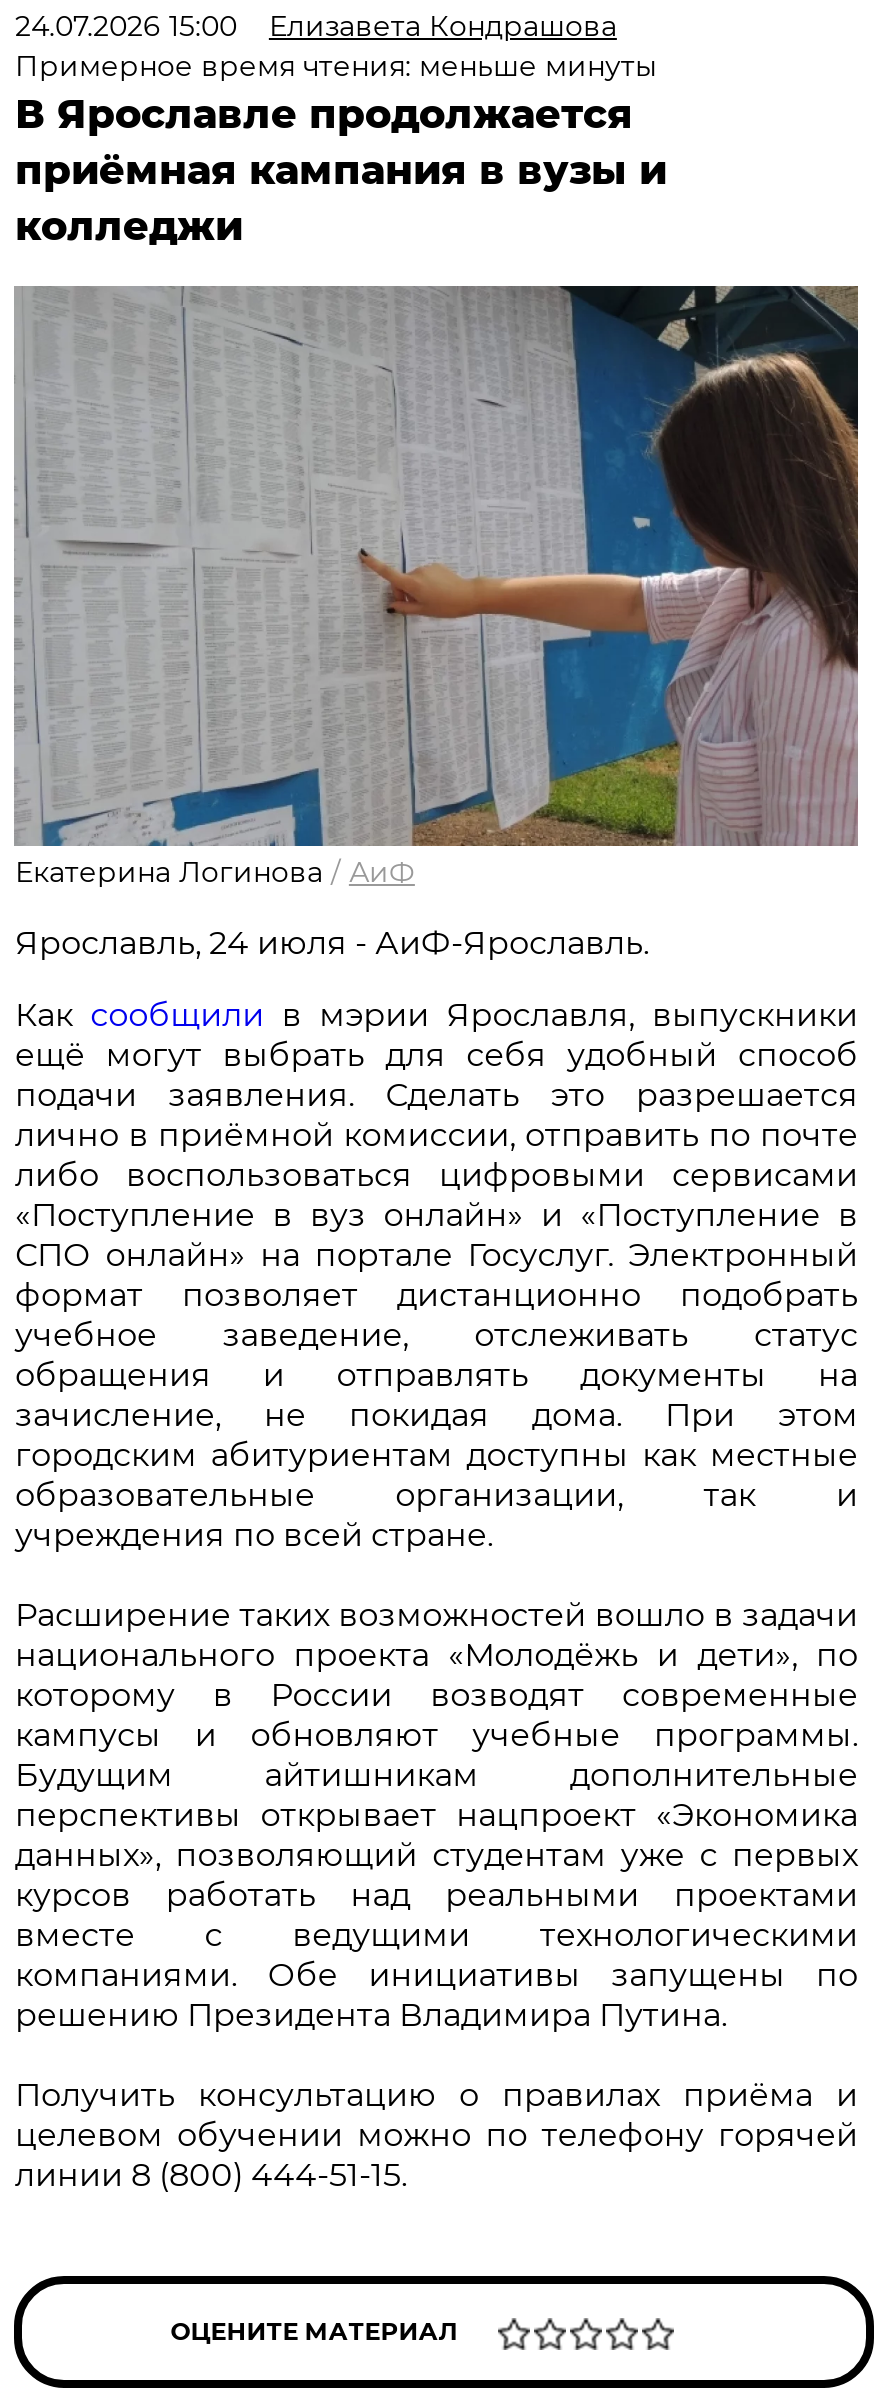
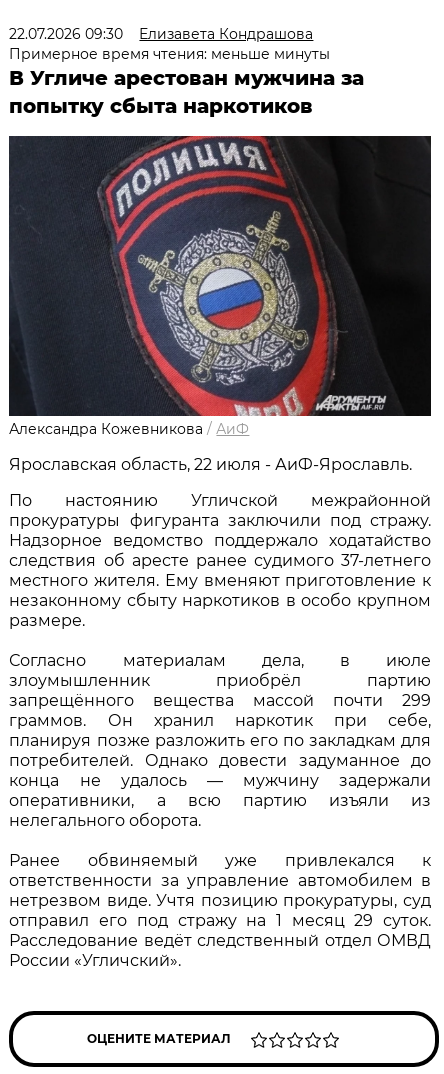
[15,8,617,44] 24.07.2026 15:00 Елизавета Кондрашова -> [9,25,313,43] 22.07.2026 09:30 Елизавета Кондрашова
[15,90,667,250] В Ярославле продолжается | приёмная кампания в вузы и | колледжи -> [9,66,364,118] В Угличе арестован мужчина за | попытку сбыта наркотиков
[16,284,860,848] [image] -> [9,135,431,364] [image]
[15,854,415,890] Екатерина Логинова / АиФ -> [9,420,249,438] Александра Кожевникова / АиФ
[15,924,649,962] Ярославль, 24 июля - АиФ-Ярославль. -> [9,455,412,474] Ярославская область, 22 июля - АиФ-Ярославль.
[15,996,858,1554] Как сообщили в мэрии Ярославля, выпускники | ещё могут выбрать для себя удобный способ | подачи заявления. Сделать это разрешается | лично в приёмной комиссии, отправить по почте | либо воспользоваться цифровыми сервисами | «Поступление в вуз онлайн» и «Поступление в | СПО онлайн» на портале Госуслуг. Электронный | формат позволяет дистанционно подобрать | учебное заведение, отслеживать статус | обращения и отправлять документы на | зачисление, не покидая дома. При этом | городским абитуриентам доступны как местные | образовательные организации, так и | учреждения по всей стране. -> [9,491,431,630] По настоянию Угличской межрайонной | прокуратуры фигуранта заключили под стражу. | Надзорное ведомство поддержало ходатайство | следствия об аресте ранее судимого 37-летнего | местного жителя. Ему вменяют приготовление к | незаконному сбыту наркотиков в особо крупном | размере.
[15,1596,858,2034] Расширение таких возможностей вошло в задачи | национального проекта «Молодёжь и дети», по | которому в России возводят современные | кампусы и обновляют учебные программы. | Будущим айтишникам дополнительные | перспективы открывает нацпроект «Экономика | данных», позволяющий студентам уже с первых | курсов работать над реальными проектами | вместе с ведущими технологическими | компаниями. Обе инициативы запущены по | решению Президента Владимира Путина. -> [9,651,431,830] Согласно материалам дела, в июле | злоумышленник приобрёл партию | запрещённого вещества массой почти 299 | граммов. Он хранил наркотик при себе, | планируя позже разложить его по закладкам для | потребителей. Однако довести задуманное до | конца не удалось — мужчину задержали | оперативники, а всю партию изъяли из | нелегального оборота.
[15,2076,858,2194] Получить консультацию о правилах приёма и | целевом обучении можно по телефону горячей | линии 8 (800) 444-51-15. -> [9,851,431,970] Ранее обвиняемый уже привлекался к | ответственности за управление автомобилем в | нетрезвом виде. Учтя позицию прокуратуры, суд | отправил его под стражу на 1 месяц 29 суток. | Расследование ведёт следственный отдел ОМВД | России «Угличский».

